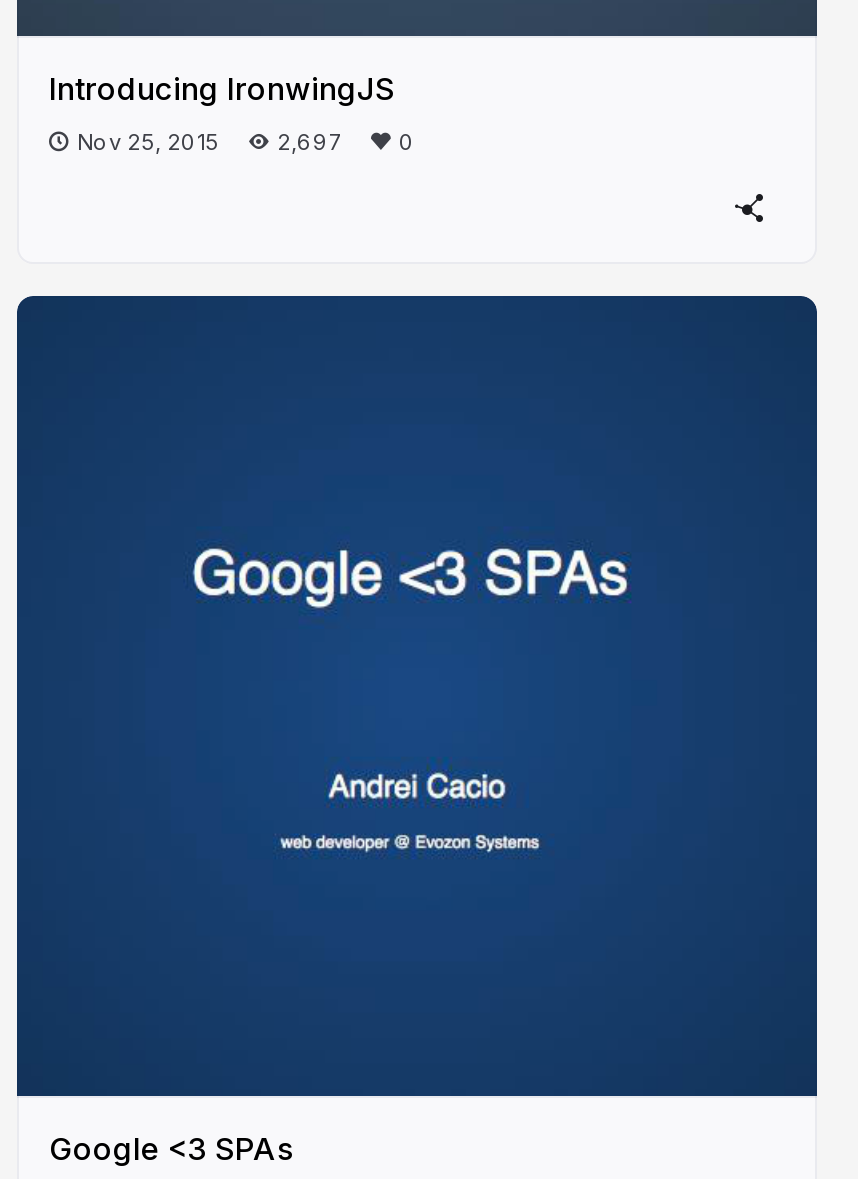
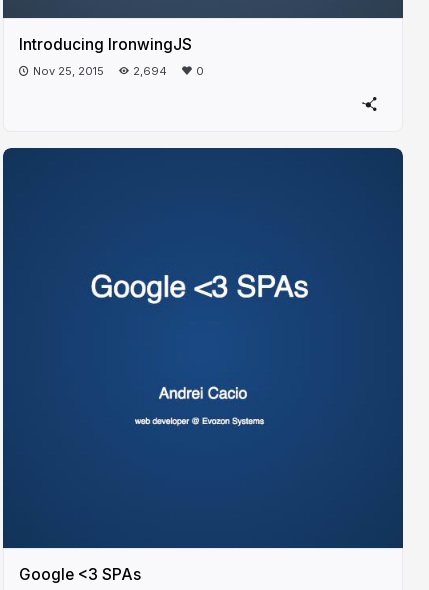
[277,128,341,156] 2,697 -> [133,64,167,78] 2,694

